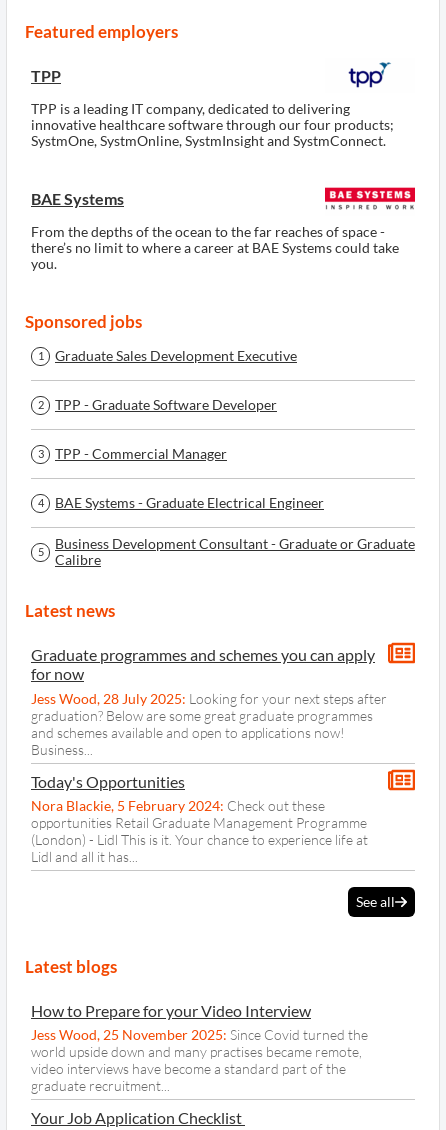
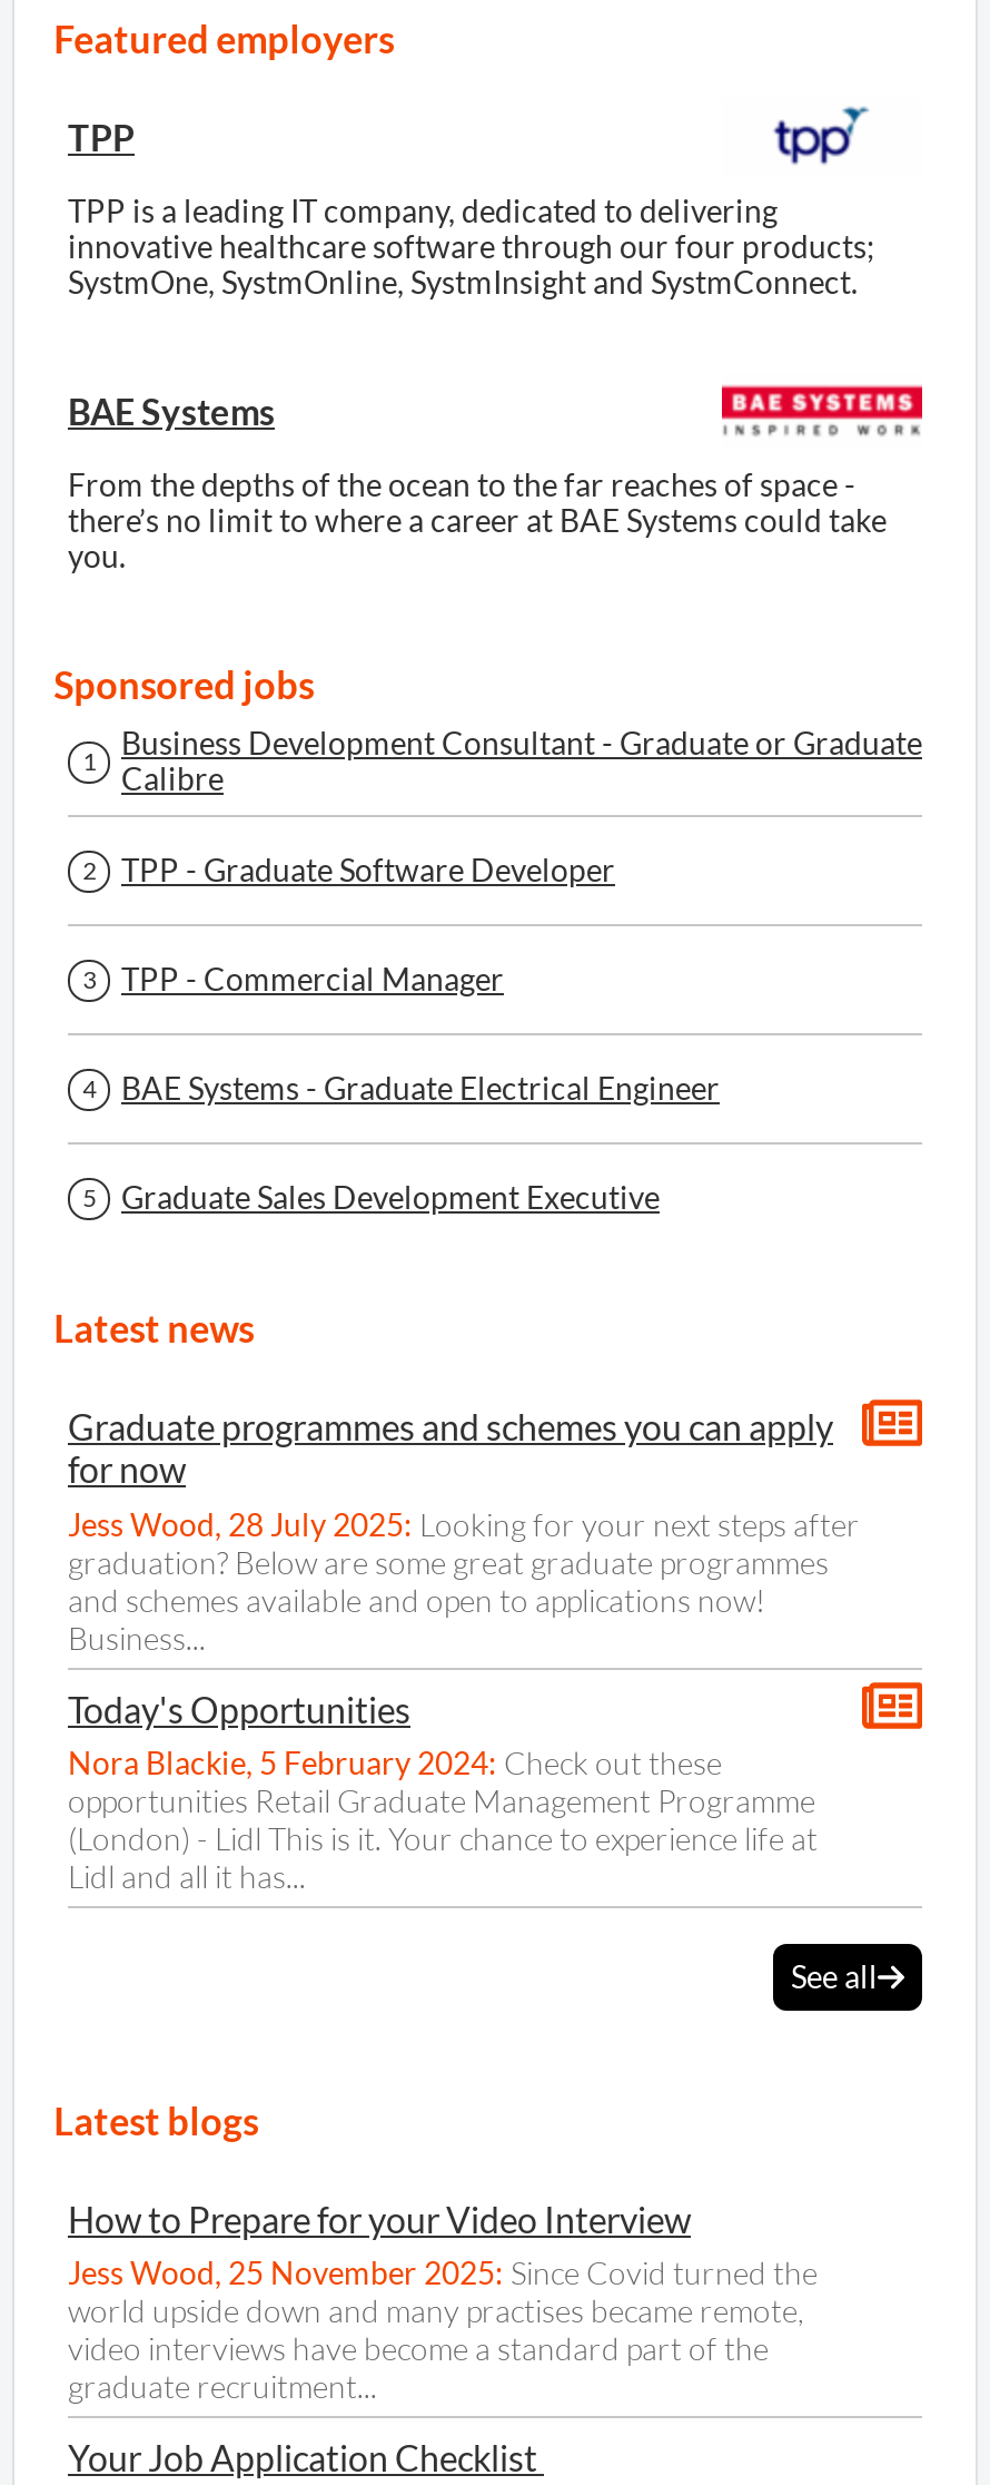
moved [55,347,297,364] -> [121,1179,660,1216]: Graduate Sales Development Executive
moved [55,535,415,568] -> [121,724,922,798]: Business Development Consultant - Graduate or Graduate | Calibre

